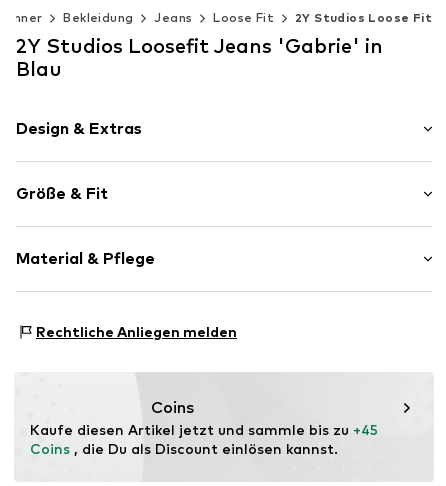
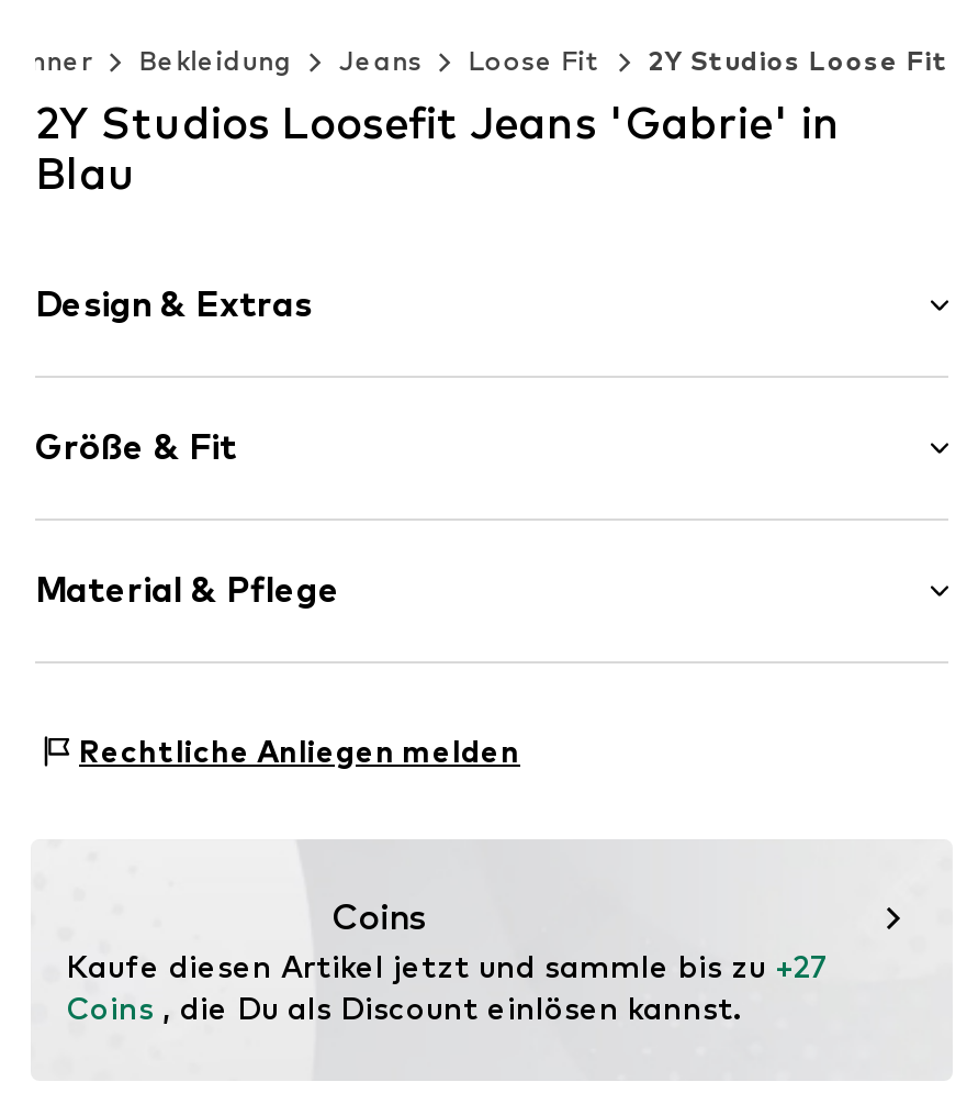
[30,421,378,438] Kaufe diesen Artikel jetzt und sammle bis zu +45 -> [66,948,830,985] Kaufe diesen Artikel jetzt und sammle bis zu +27

